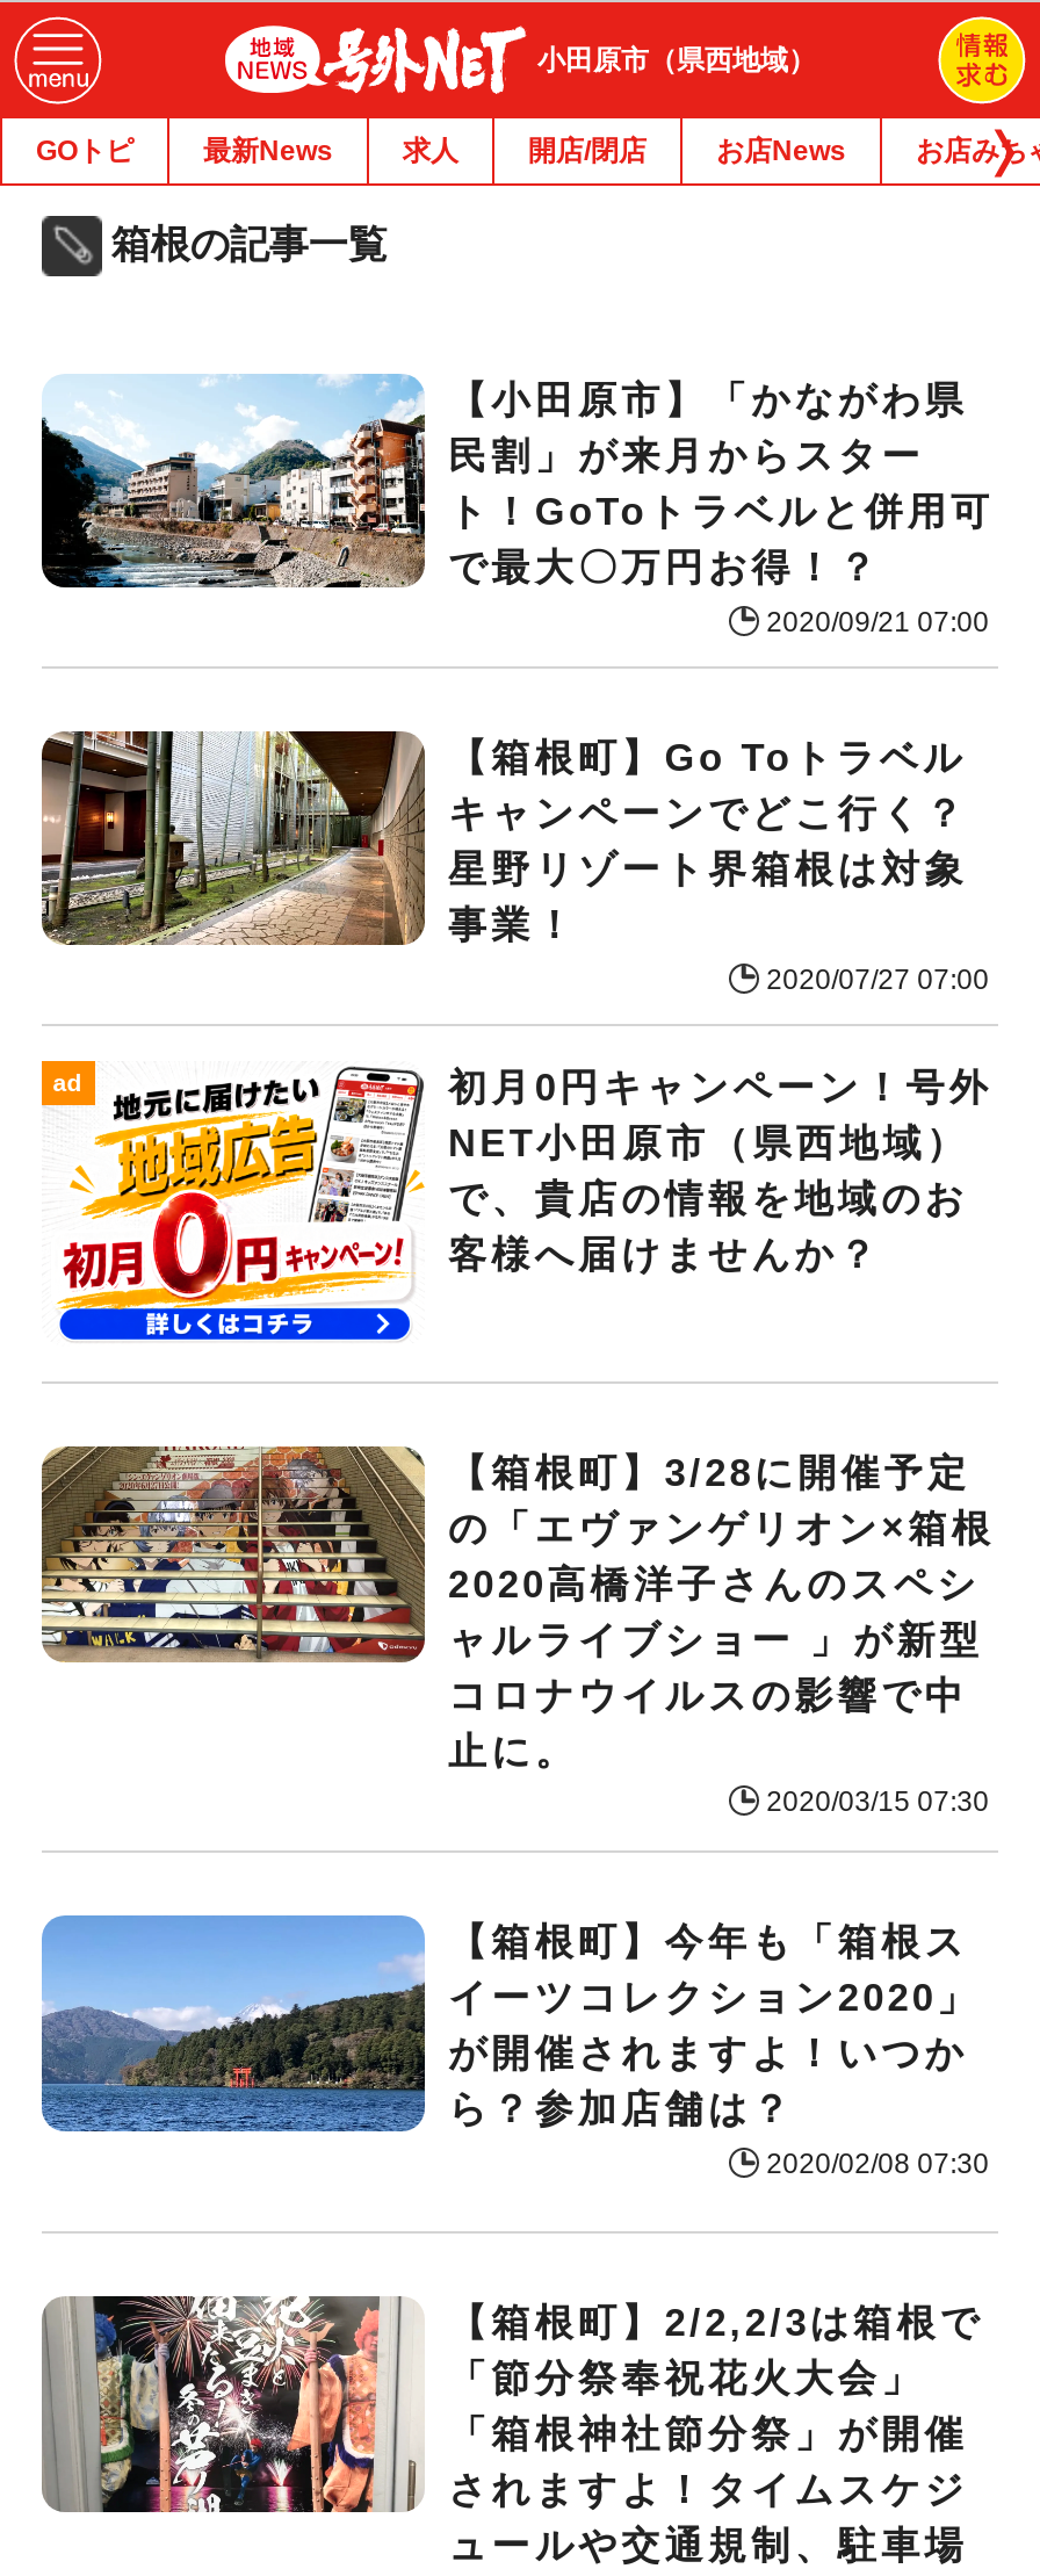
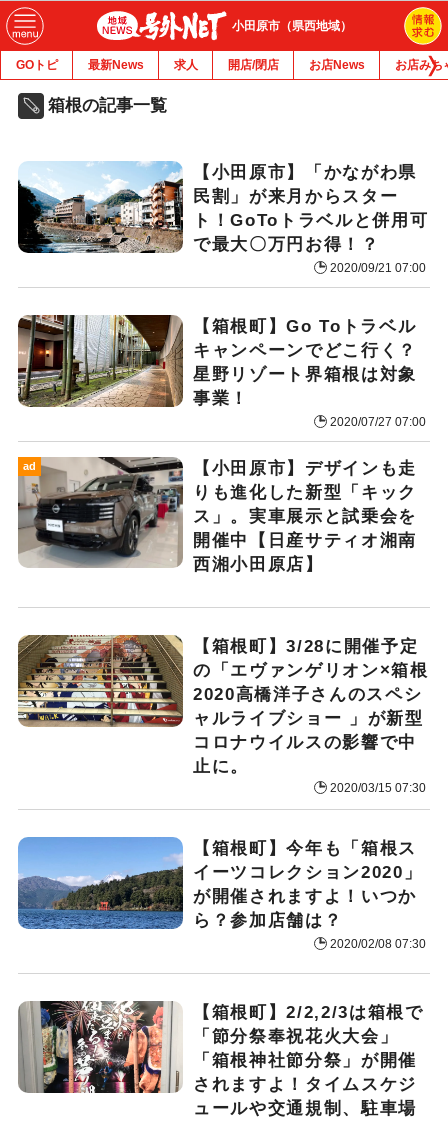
[42,1061,993,1344] [image] | 初月0円キャンペーン！号外 | NET小田原市（県西地域） | で、貴店の情報を地域のお | 客様へ届けませんか？ -> [17,456,417,578] [image] | 【小田原市】デザインも走 | りも進化した新型「キック | ス」。実車展示と試乗会を | 開催中【日産サティオ湘南 | 西湘小田原店】

